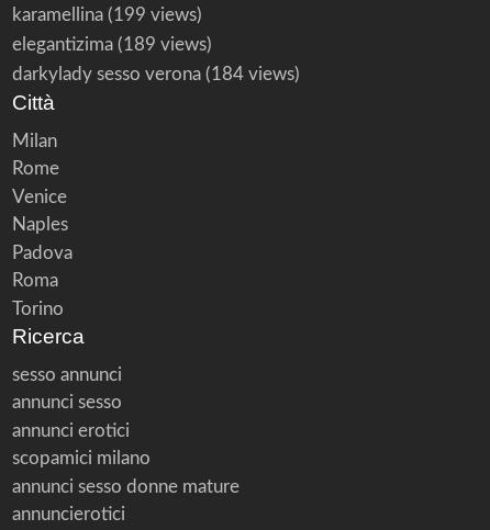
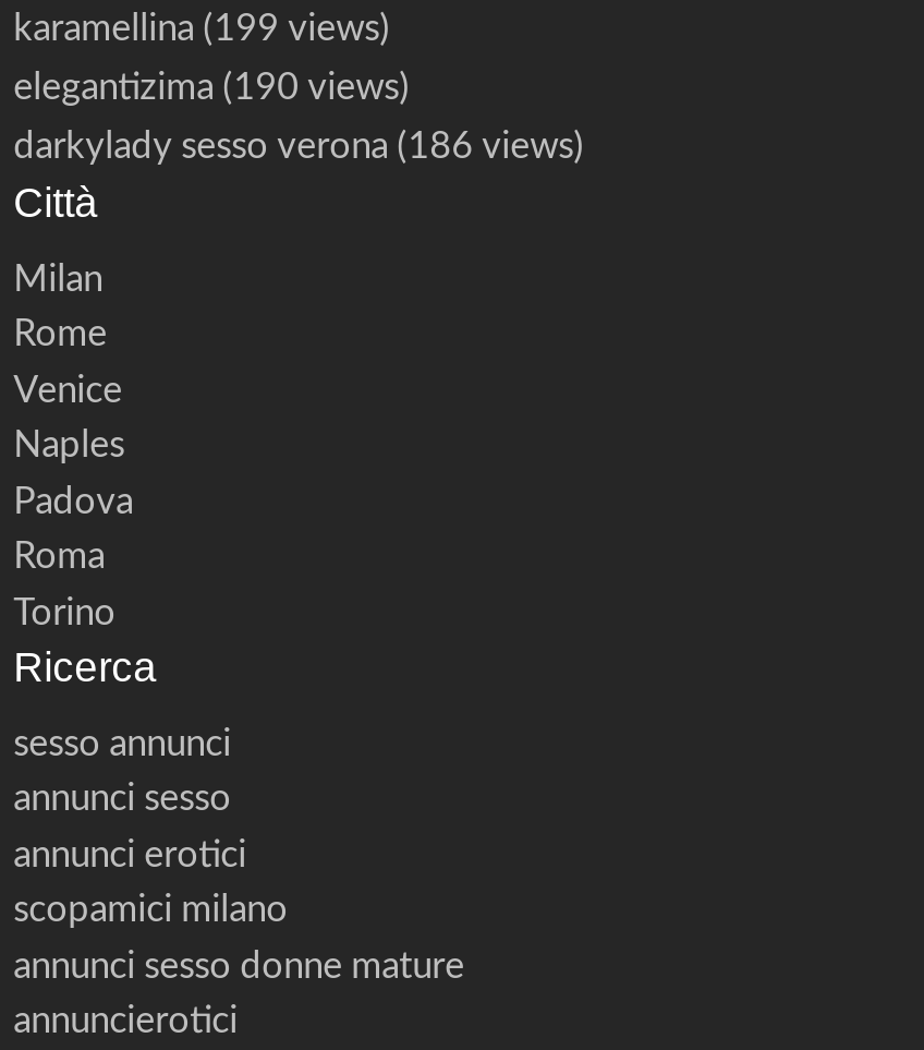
[12,35,212,54] elegantizima (189 views) -> [13,69,410,106] elegantizima (190 views)
[12,65,299,84] darkylady sesso verona (184 views) -> [13,128,584,165] darkylady sesso verona (186 views)

